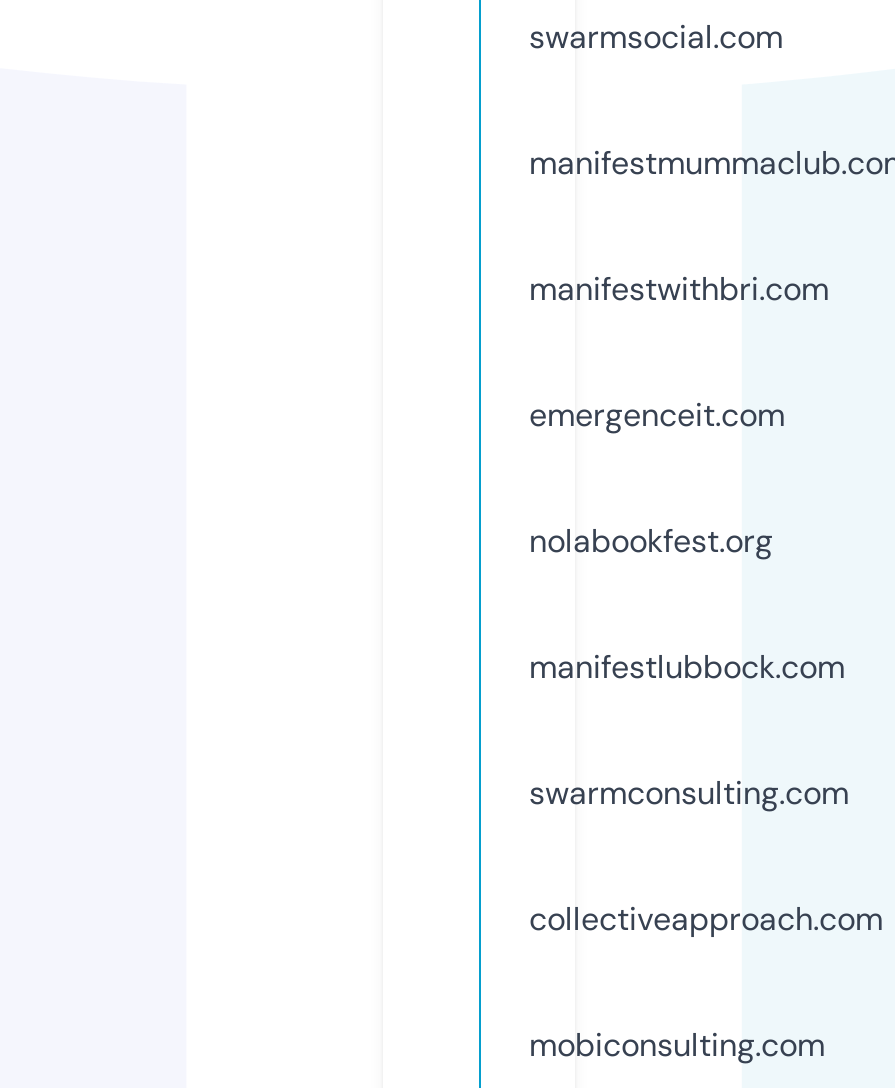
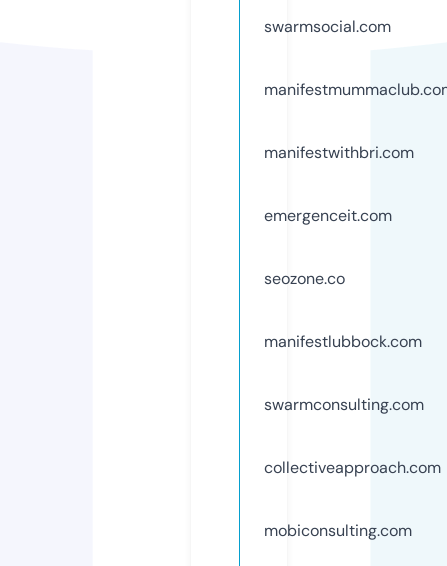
[529,520,773,562] nolabookfest.org -> [264,268,345,289] seozone.co

